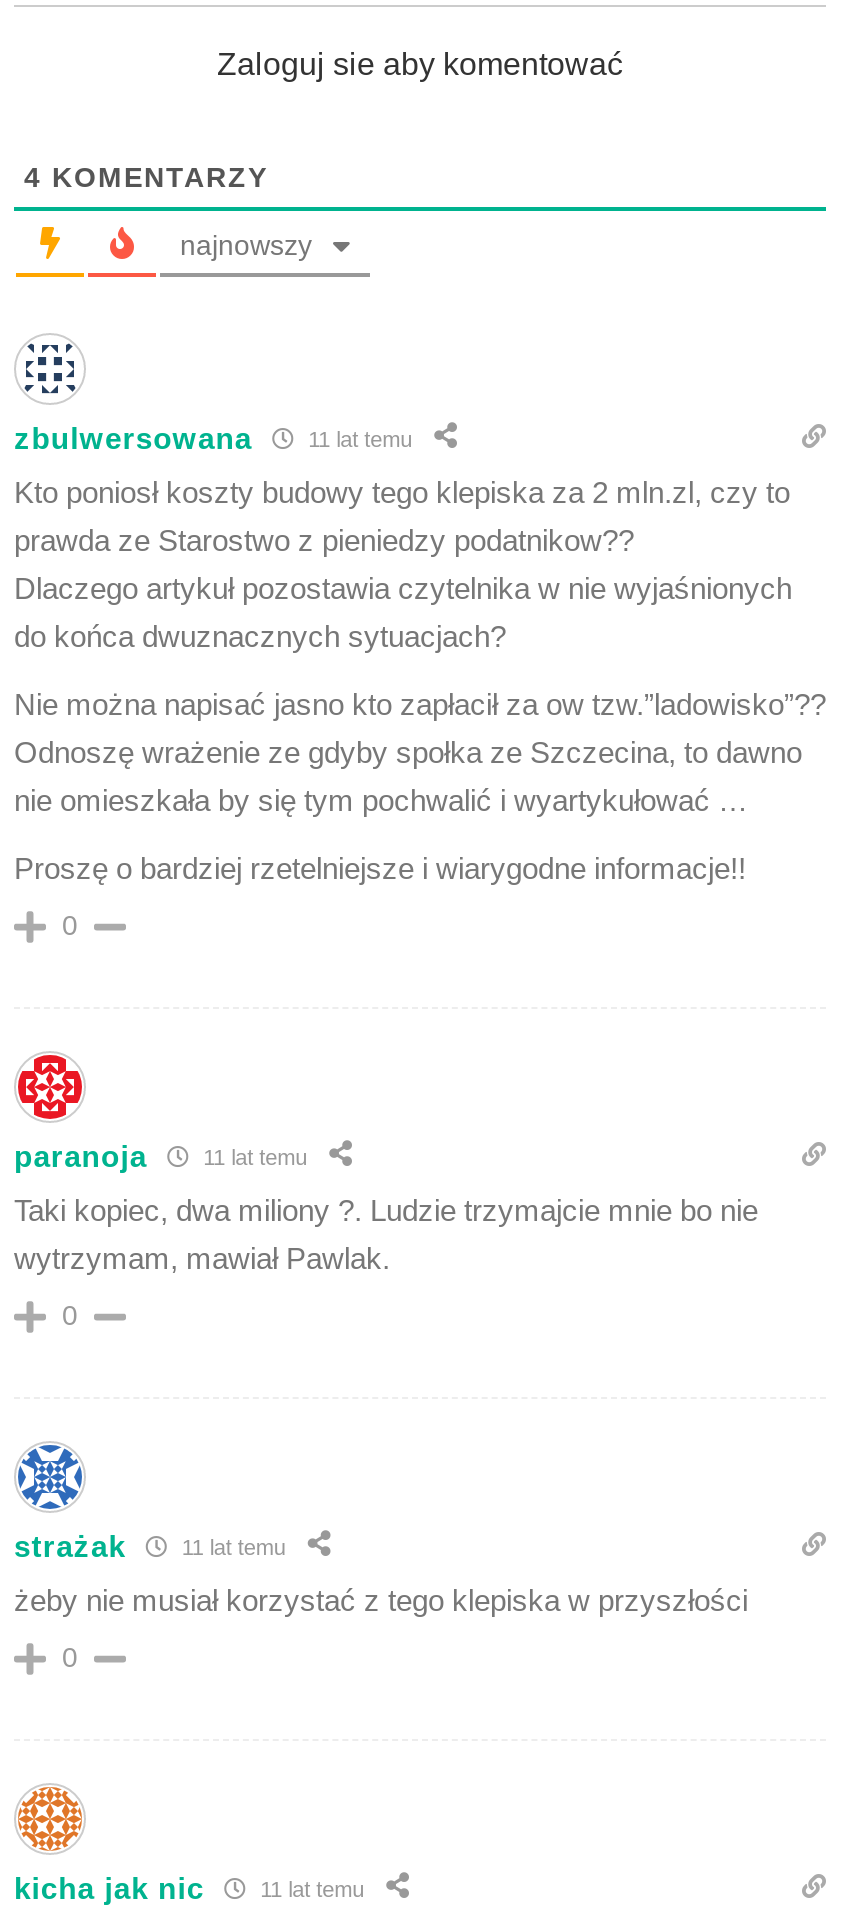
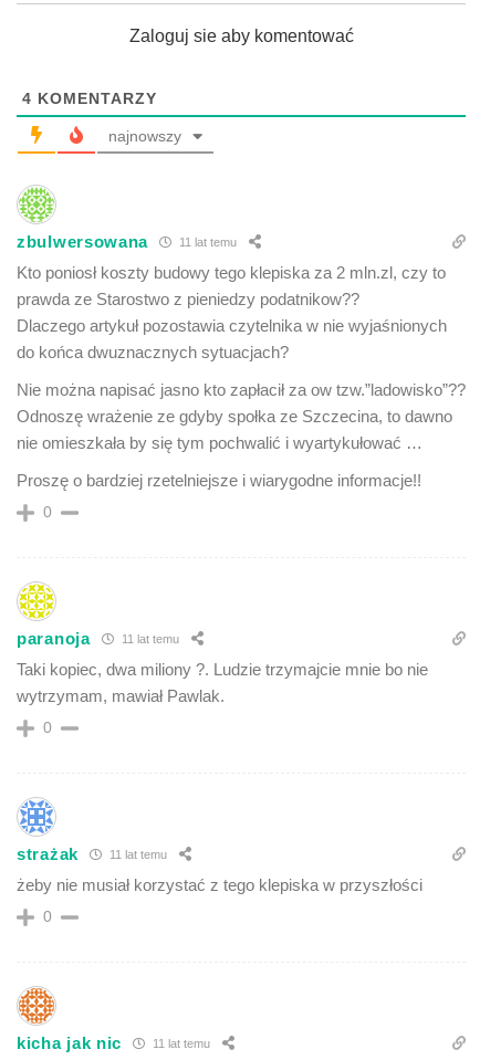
[18,337,82,401] [image] -> [18,187,55,223] [image]
[16,1053,84,1121] [image] -> [18,583,55,620] [image]
[16,1443,84,1511] [image] -> [18,798,55,836] [image]

